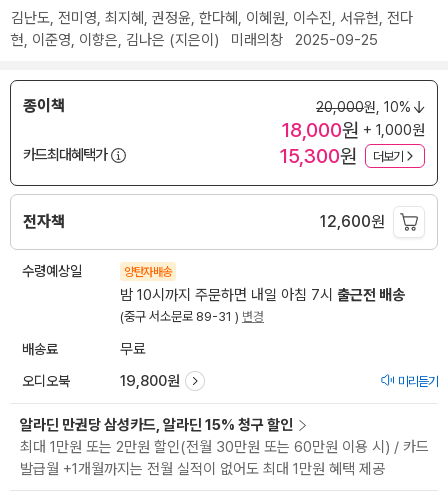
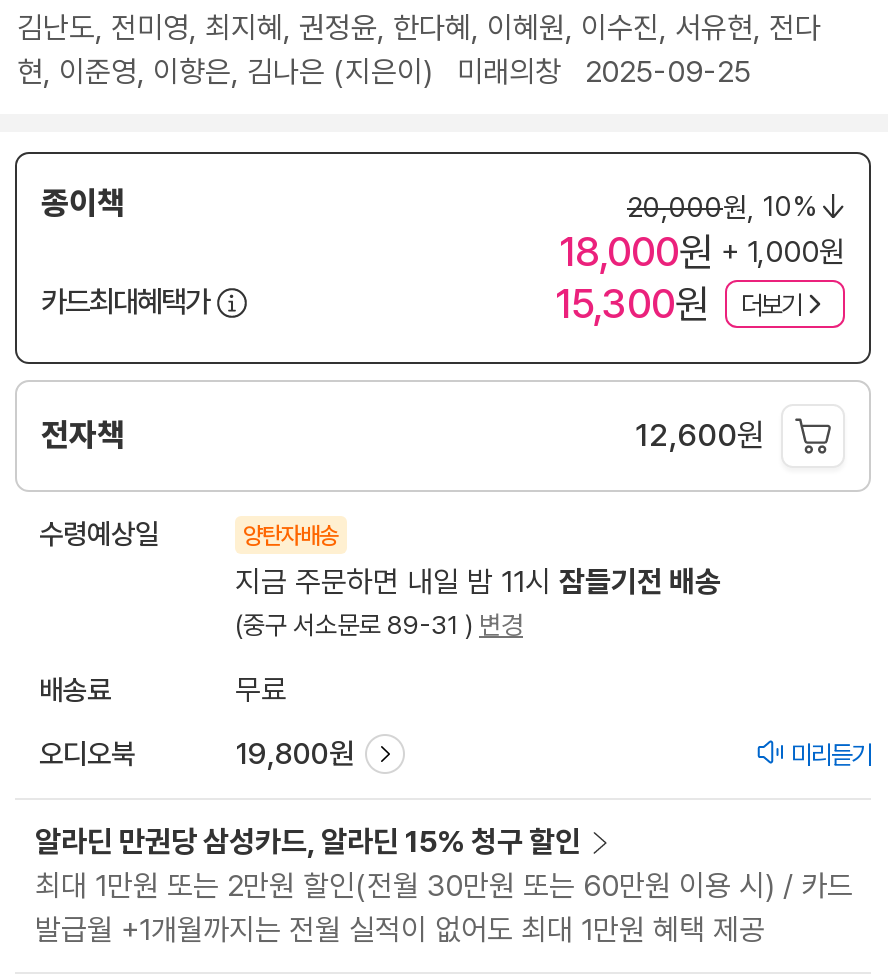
[120,286,405,304] 밤 10시까지 주문하면 내일 아침 7시 출근전 배송 -> [235,565,721,601] 지금 주문하면 내일 밤 11시 잠들기전 배송

